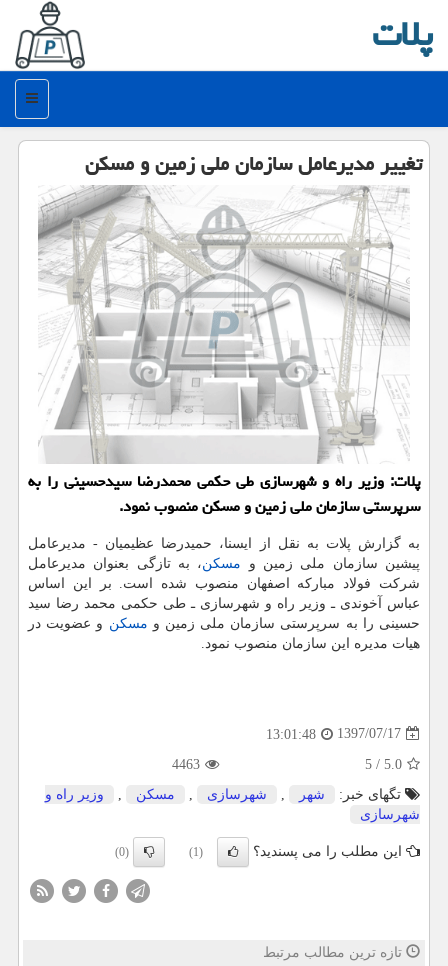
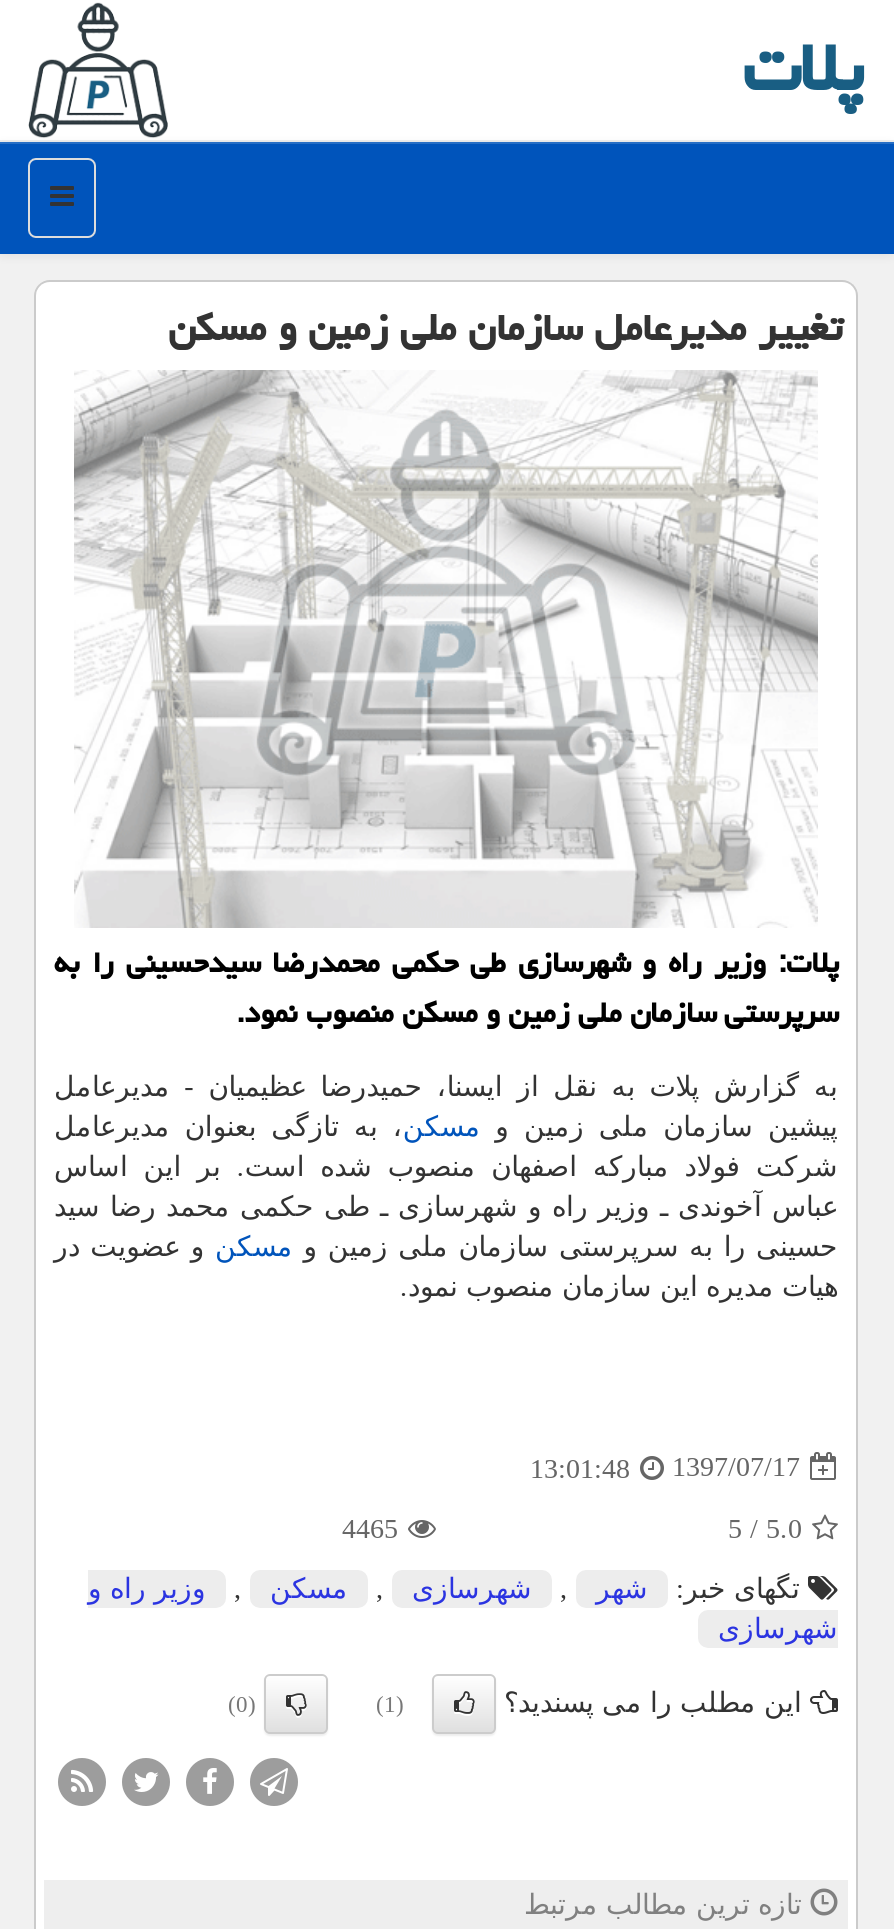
[172,757,200,772] 4463 -> [342,1514,398,1544] 4465

